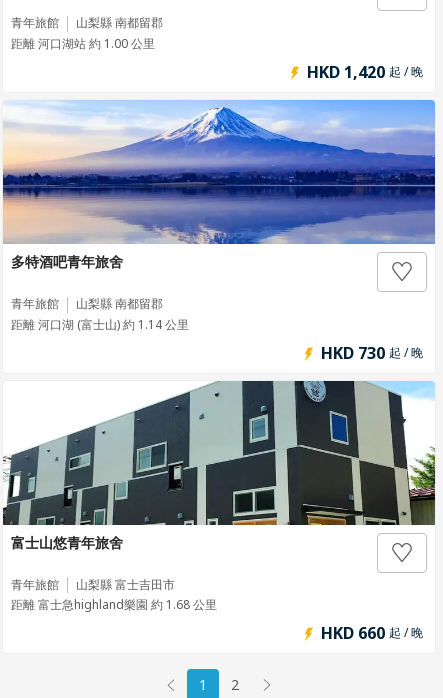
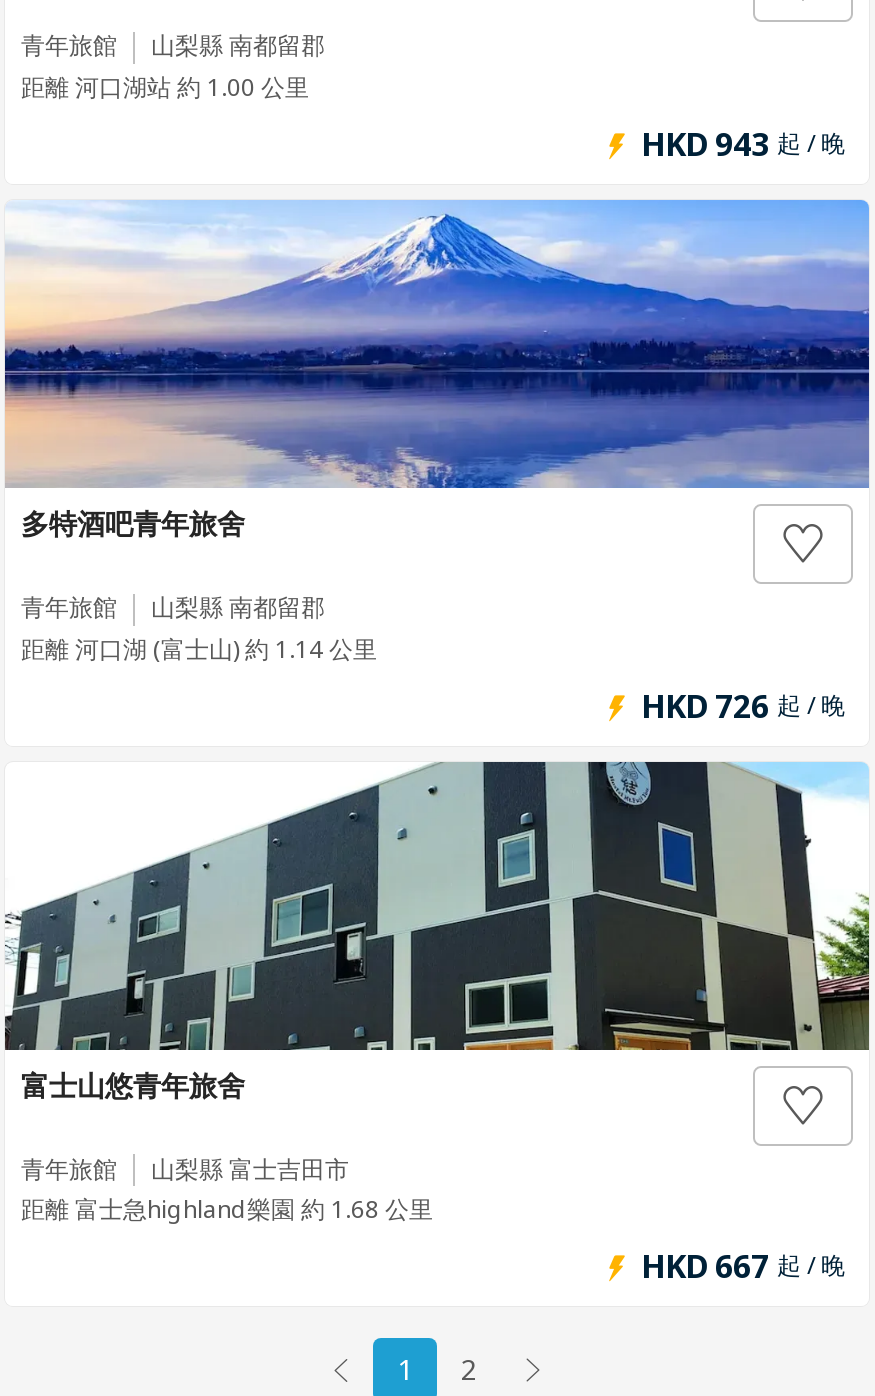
[307,61,423,83] HKD 1,420 起 / 晚 -> [641,122,845,166] HKD 943 起 / 晚
[321,342,423,364] HKD 730 起 / 晚 -> [641,683,845,727] HKD 726 起 / 晚
[321,622,423,644] HKD 660 起 / 晚 -> [641,1245,845,1289] HKD 667 起 / 晚

